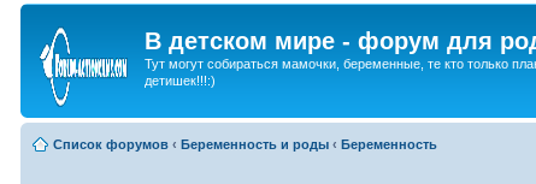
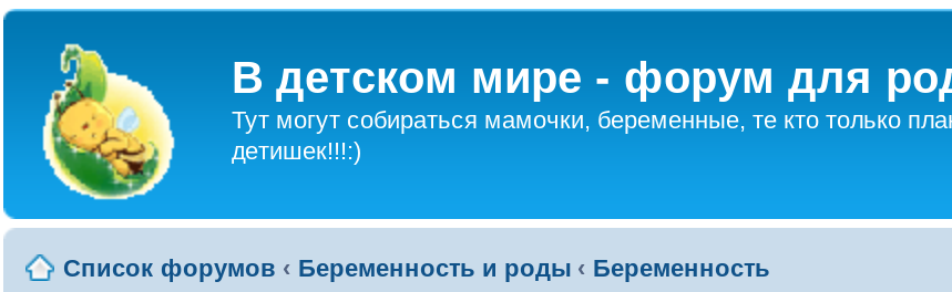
[39,23,128,107] [image] -> [41,42,198,201] [image]

